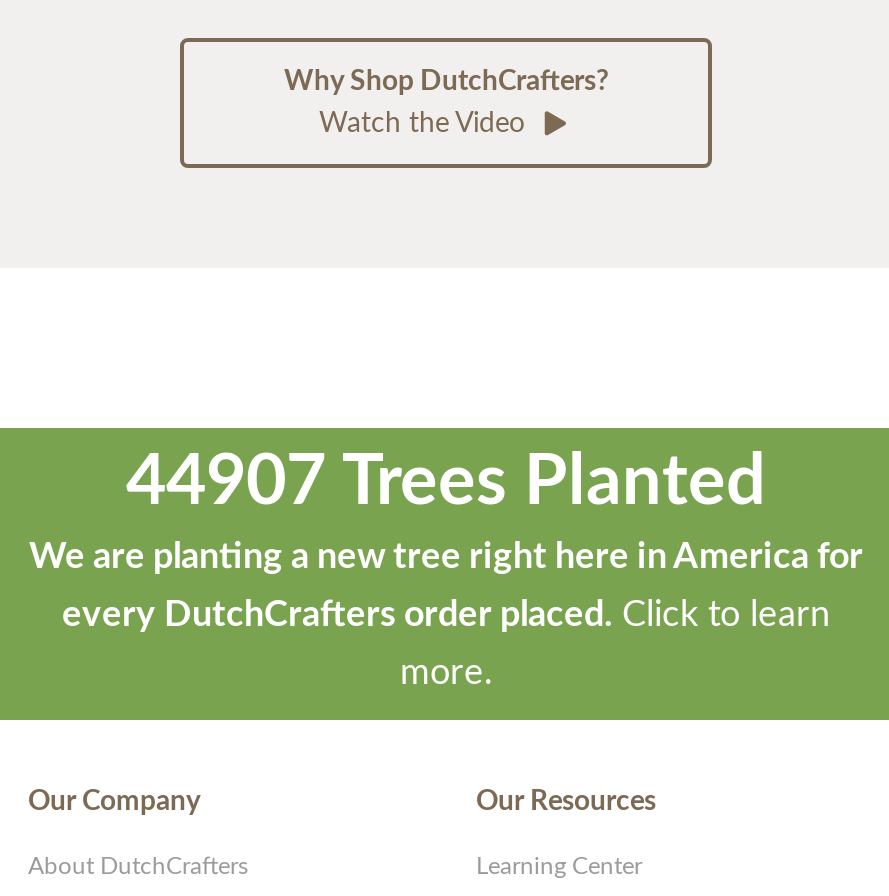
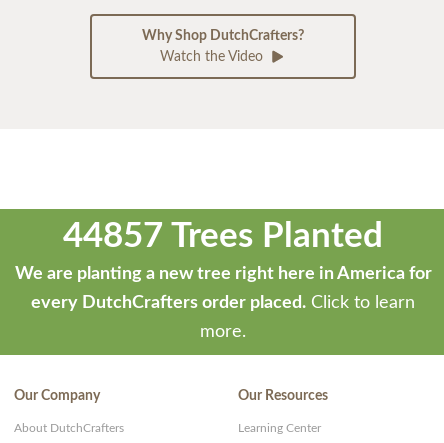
[126,448,766,518] 44907 Trees Planted -> [63,219,383,254] 44857 Trees Planted

